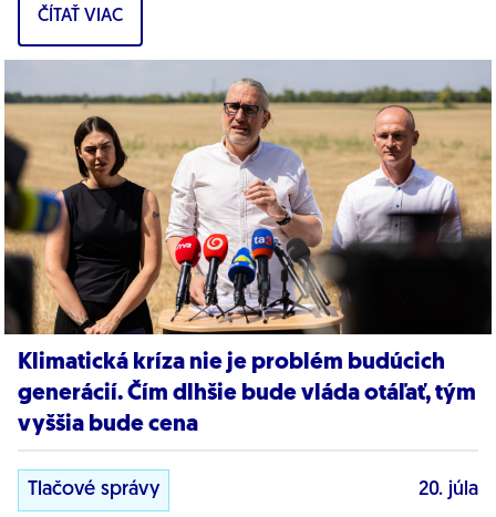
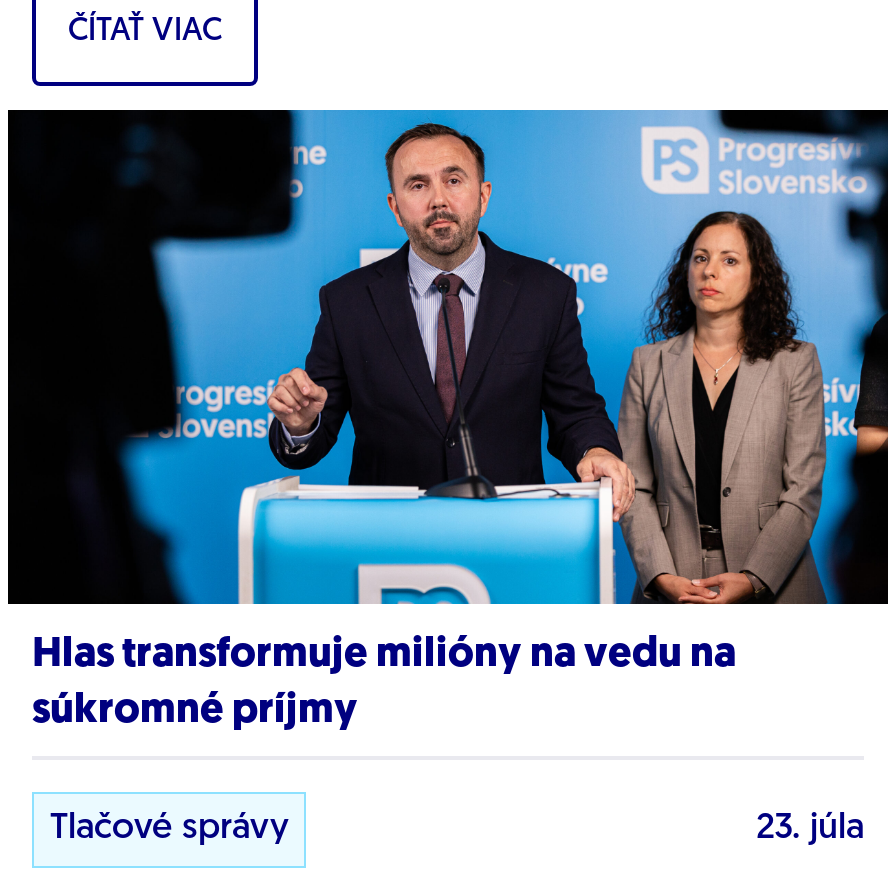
[3,60,493,436] [image] | Klimatická kríza nie je problém budúcich | generácií. Čím dlhšie bude vláda otáľať, tým | vyššia bude cena -> [6,108,890,732] [image] | Hlas transformuje milióny na vedu na | súkromné príjmy
[418,479,478,500] 20. júla -> [756,810,864,848] 23. júla

